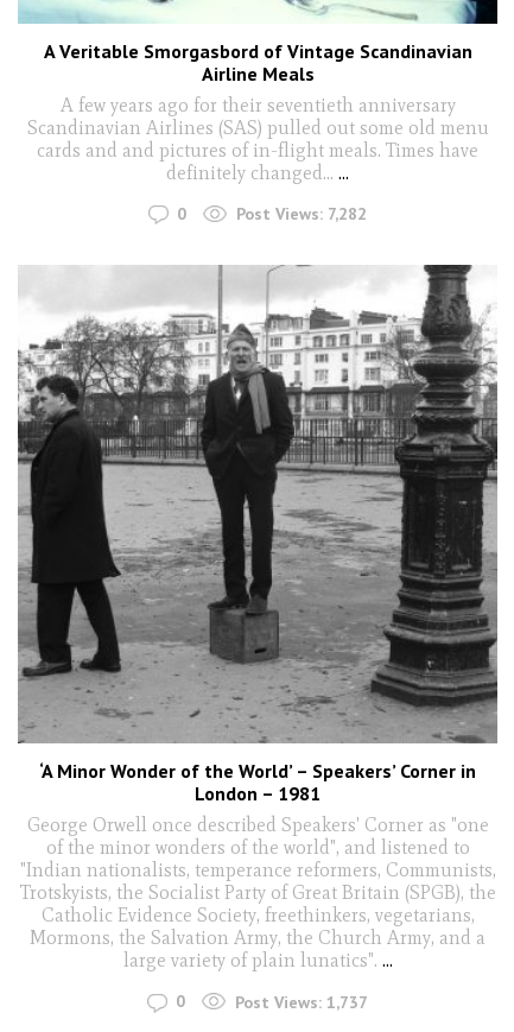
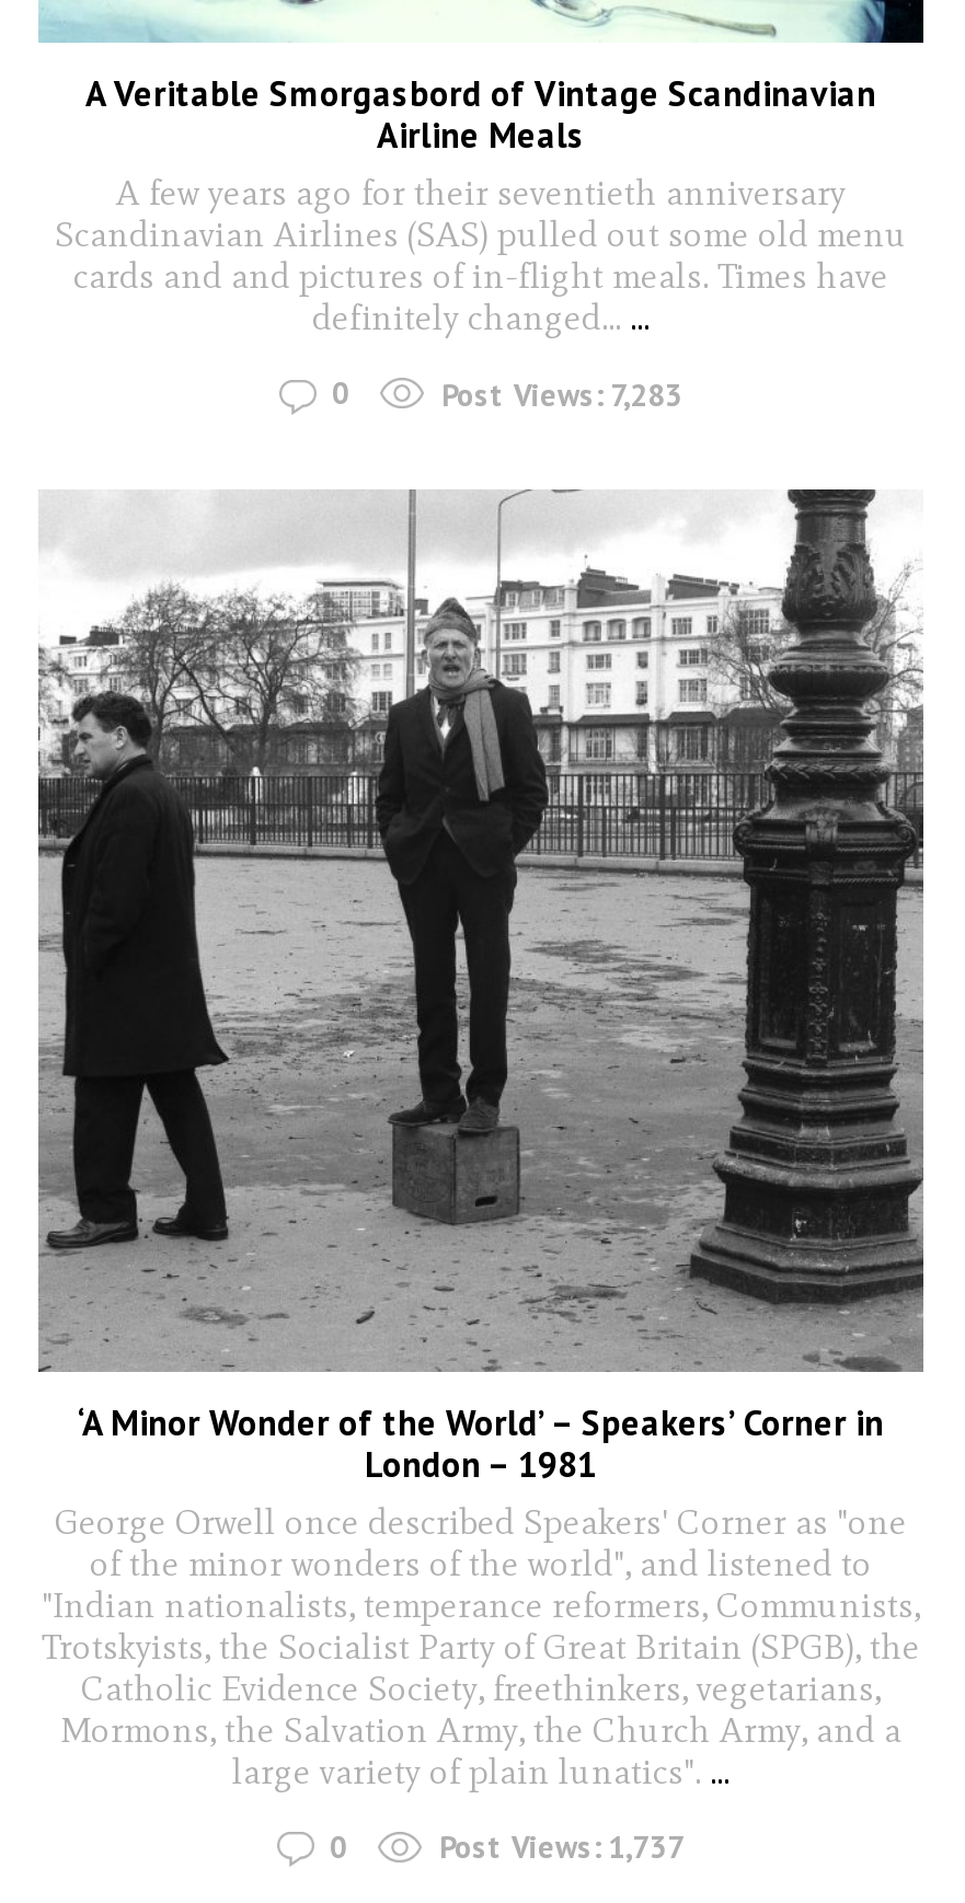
[236,203,367,225] Post Views: 7,282 -> [441,375,682,414] Post Views: 7,283

